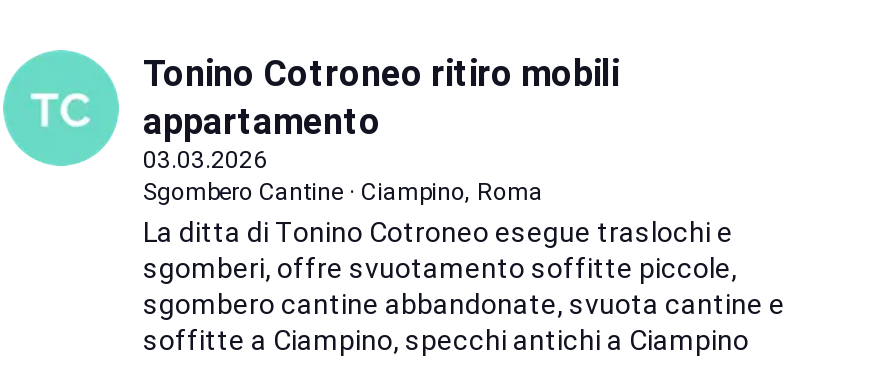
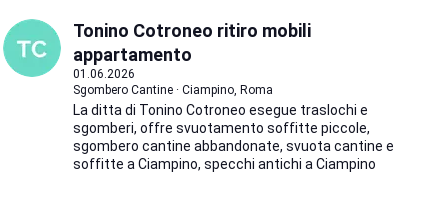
[143,146,267,174] 03.03.2026 -> [73,67,135,81] 01.06.2026

